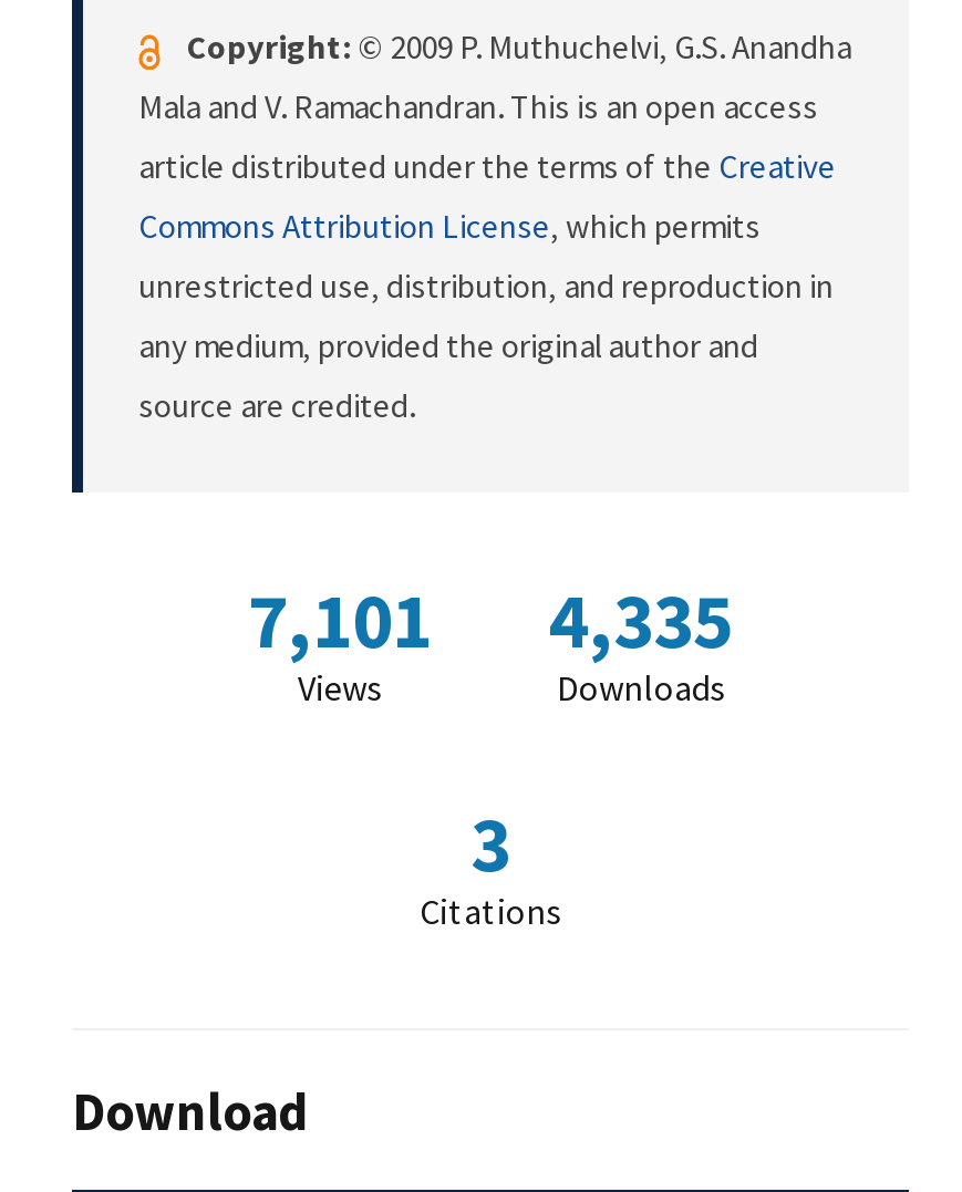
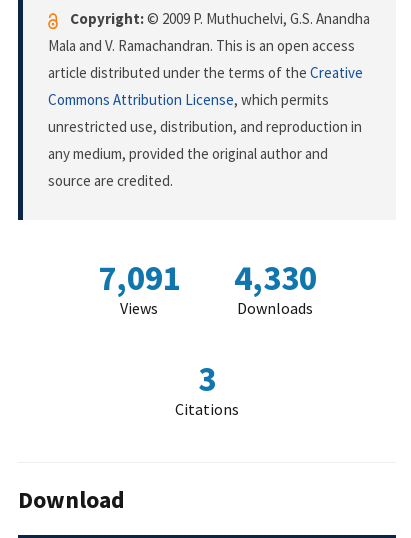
[248,573,432,670] 7,101 -> [97,256,180,300] 7,091
[549,573,733,670] 4,335 -> [233,256,316,300] 4,330

